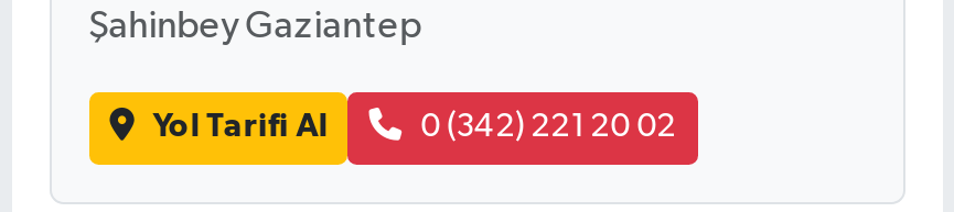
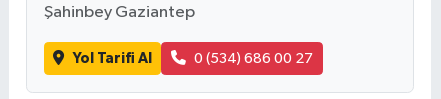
[421,111,677,144] 0 (342) 221 20 02 -> [194,51,313,66] 0 (534) 686 00 27

